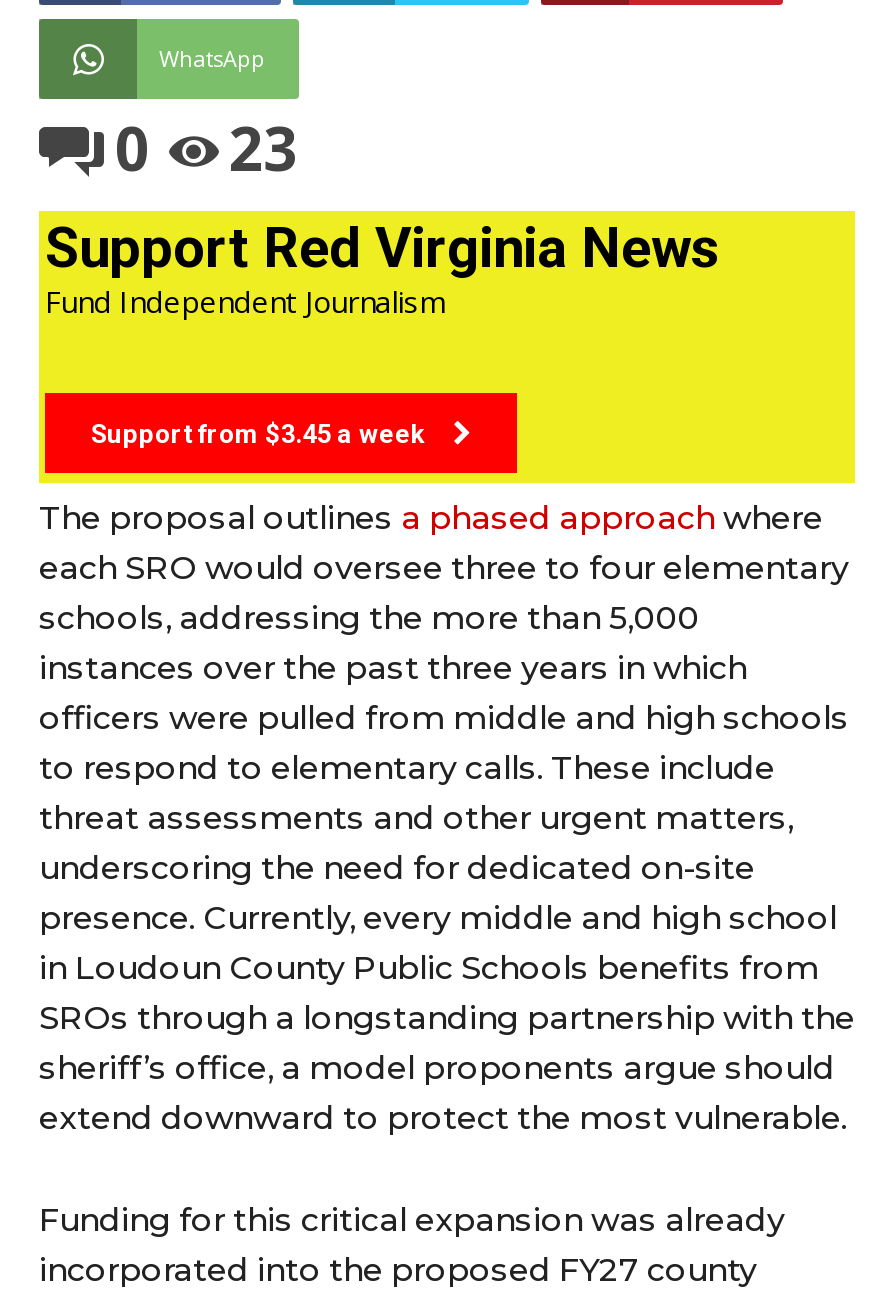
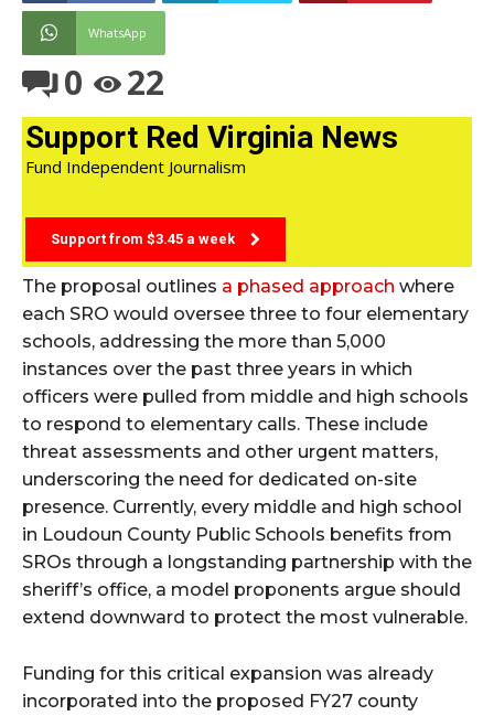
[115,108,297,190] 0 23 -> [64,59,164,105] 0 22

